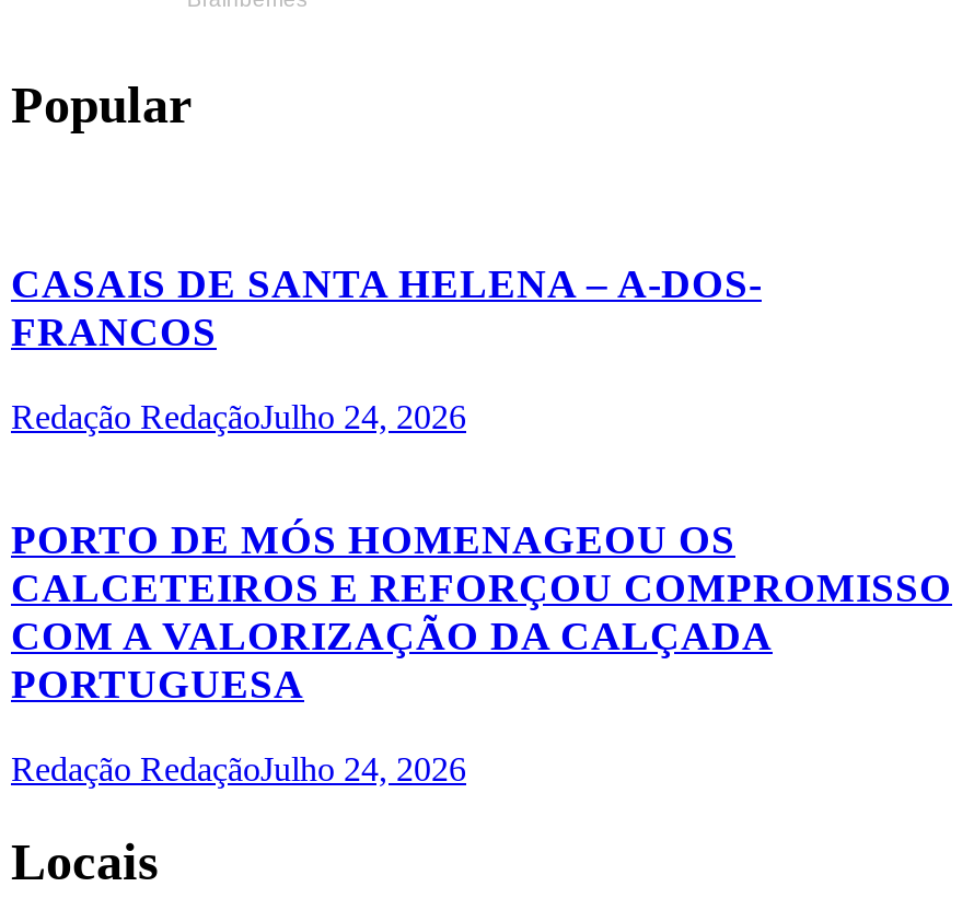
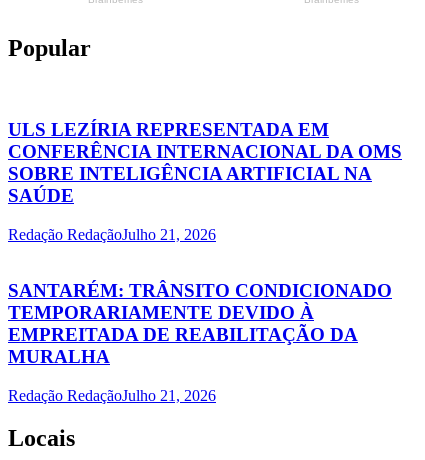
[11,260,762,354] CASAIS DE SANTA HELENA – A-DOS- | FRANCOS -> [8,119,402,206] ULS LEZÍRIA REPRESENTADA EM | CONFERÊNCIA INTERNACIONAL DA OMS | SOBRE INTELIGÊNCIA ARTIFICIAL NA | SAÚDE
[11,397,466,434] Redação RedaçãoJulho 24, 2026 -> [8,226,216,243] Redação RedaçãoJulho 21, 2026
[11,517,952,707] PORTO DE MÓS HOMENAGEOU OS | CALCETEIROS E REFORÇOU COMPROMISSO | COM A VALORIZAÇÃO DA CALÇADA | PORTUGUESA -> [8,280,392,367] SANTARÉM: TRÂNSITO CONDICIONADO | TEMPORARIAMENTE DEVIDO À | EMPREITADA DE REABILITAÇÃO DA | MURALHA
[11,751,466,788] Redação RedaçãoJulho 24, 2026 -> [8,387,216,404] Redação RedaçãoJulho 21, 2026

